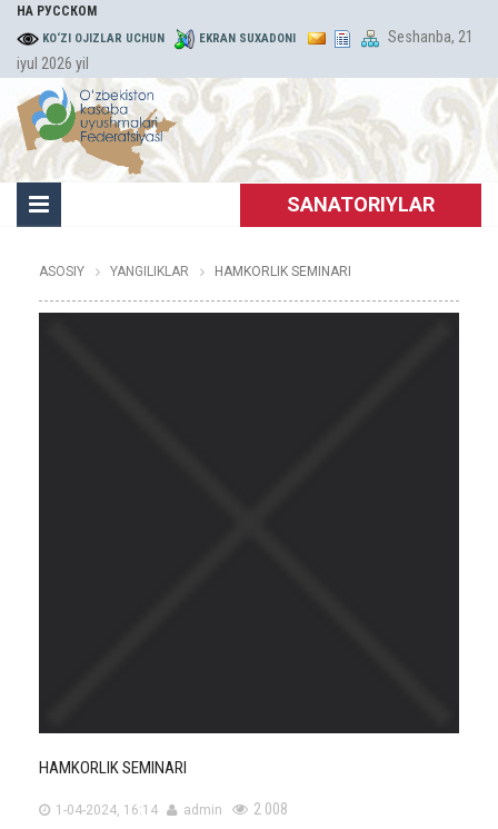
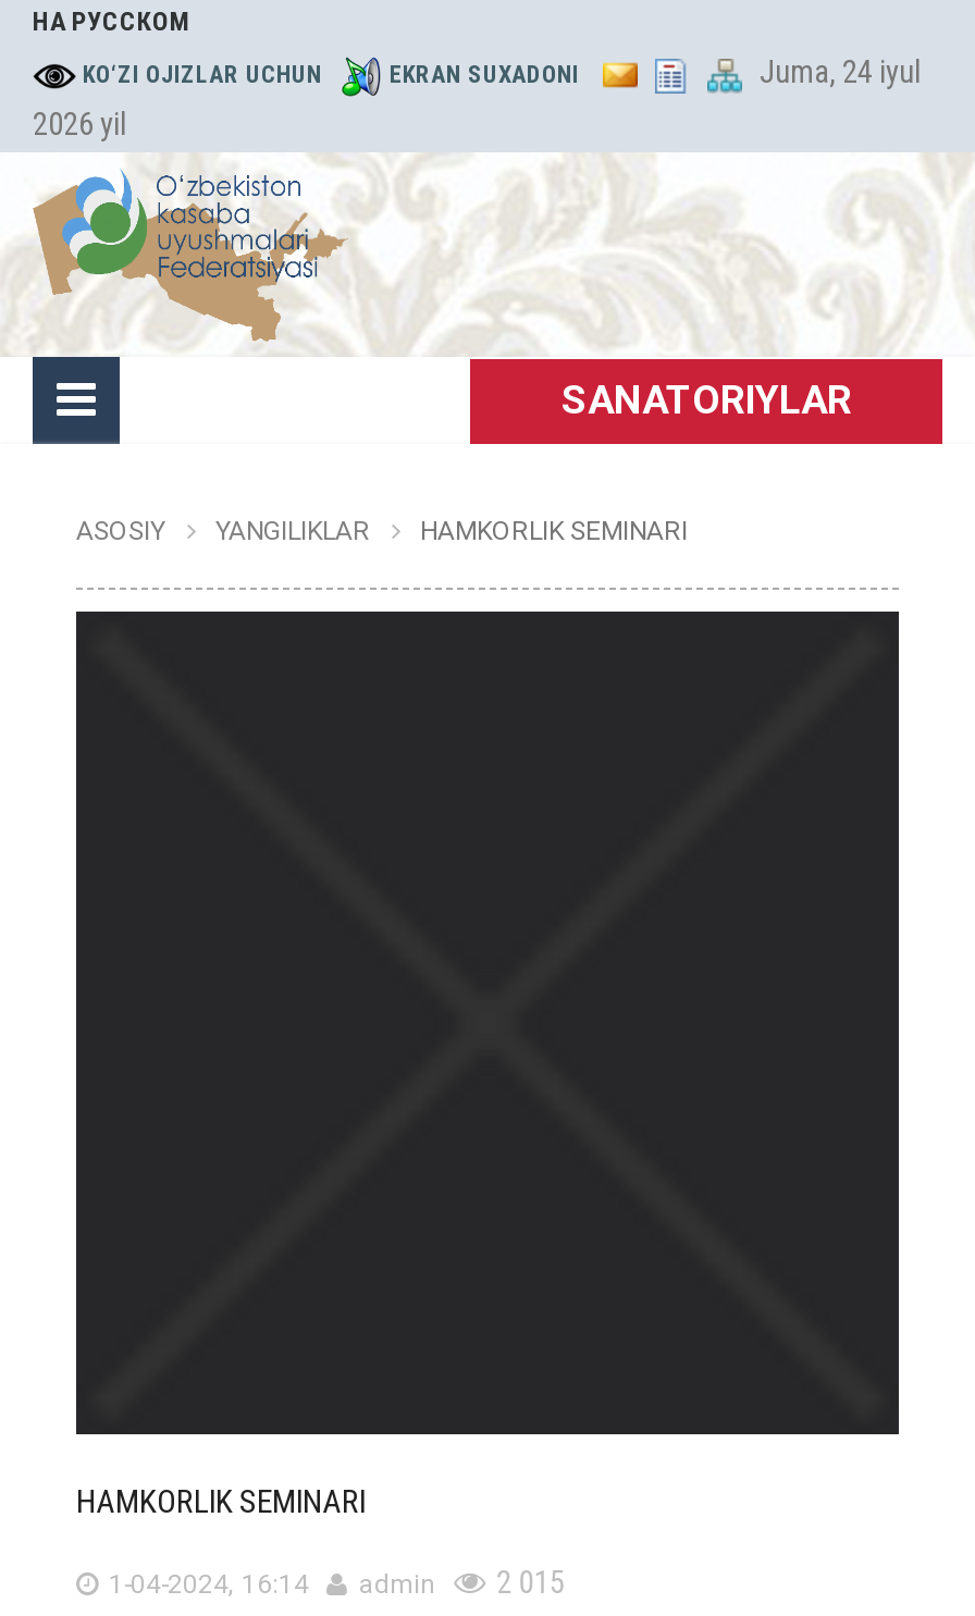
[17,28,474,73] Seshanba, 21 | iyul 2026 yil -> [33,54,921,144] Juma, 24 iyul | 2026 yil
[254,800,288,818] 2 008 -> [496,1564,564,1601] 2 015

